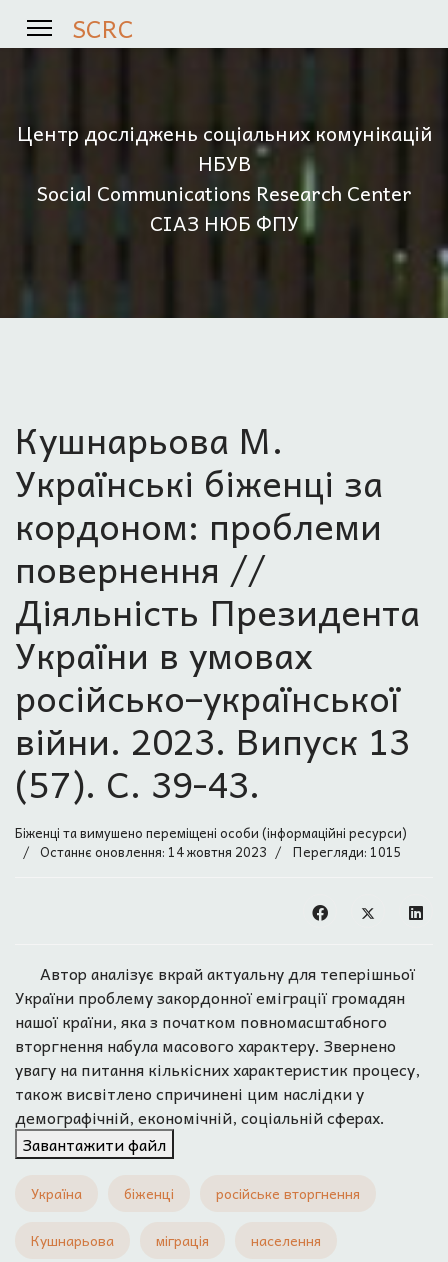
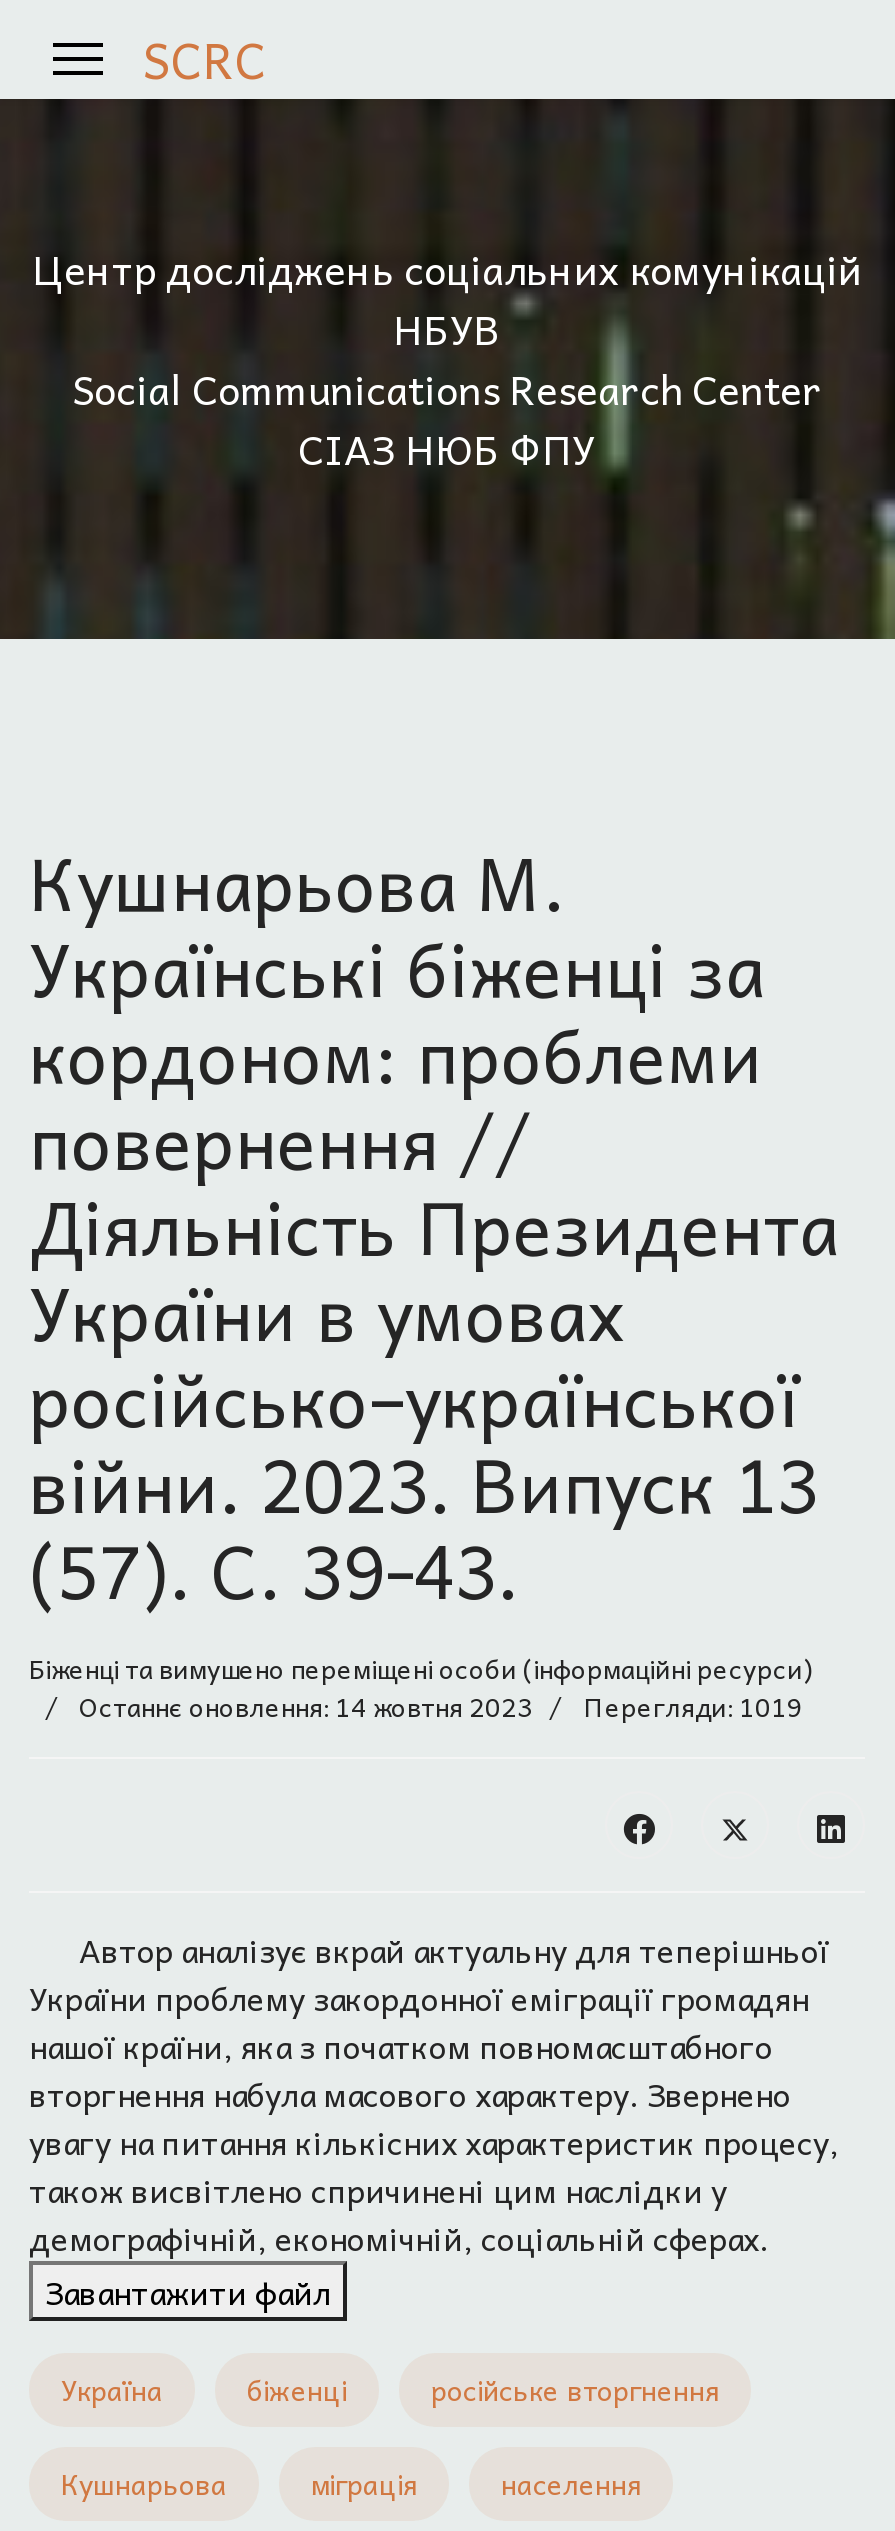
[40,841,402,862] Останнє оновлення: 14 жовтня 2023 Перегляди: 1015 -> [79,1685,803,1727] Останнє оновлення: 14 жовтня 2023 Перегляди: 1019

